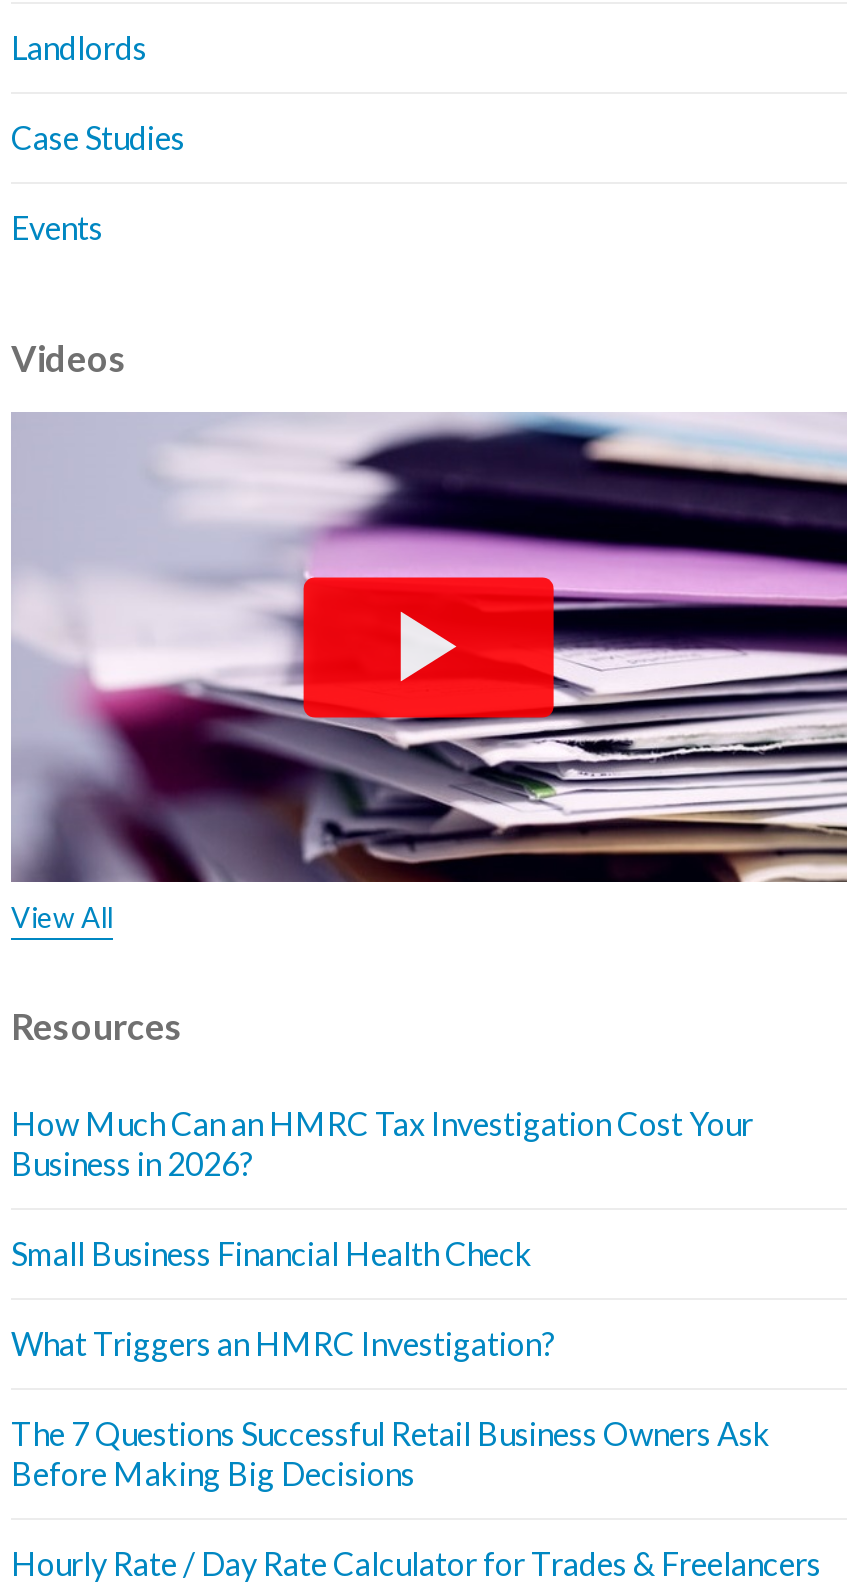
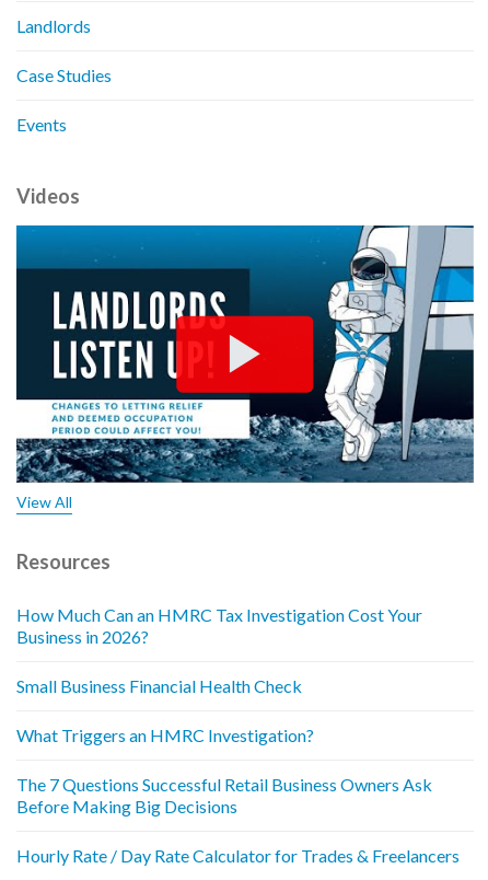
[11,412,849,884] [image] -> [15,224,475,484] [image]

